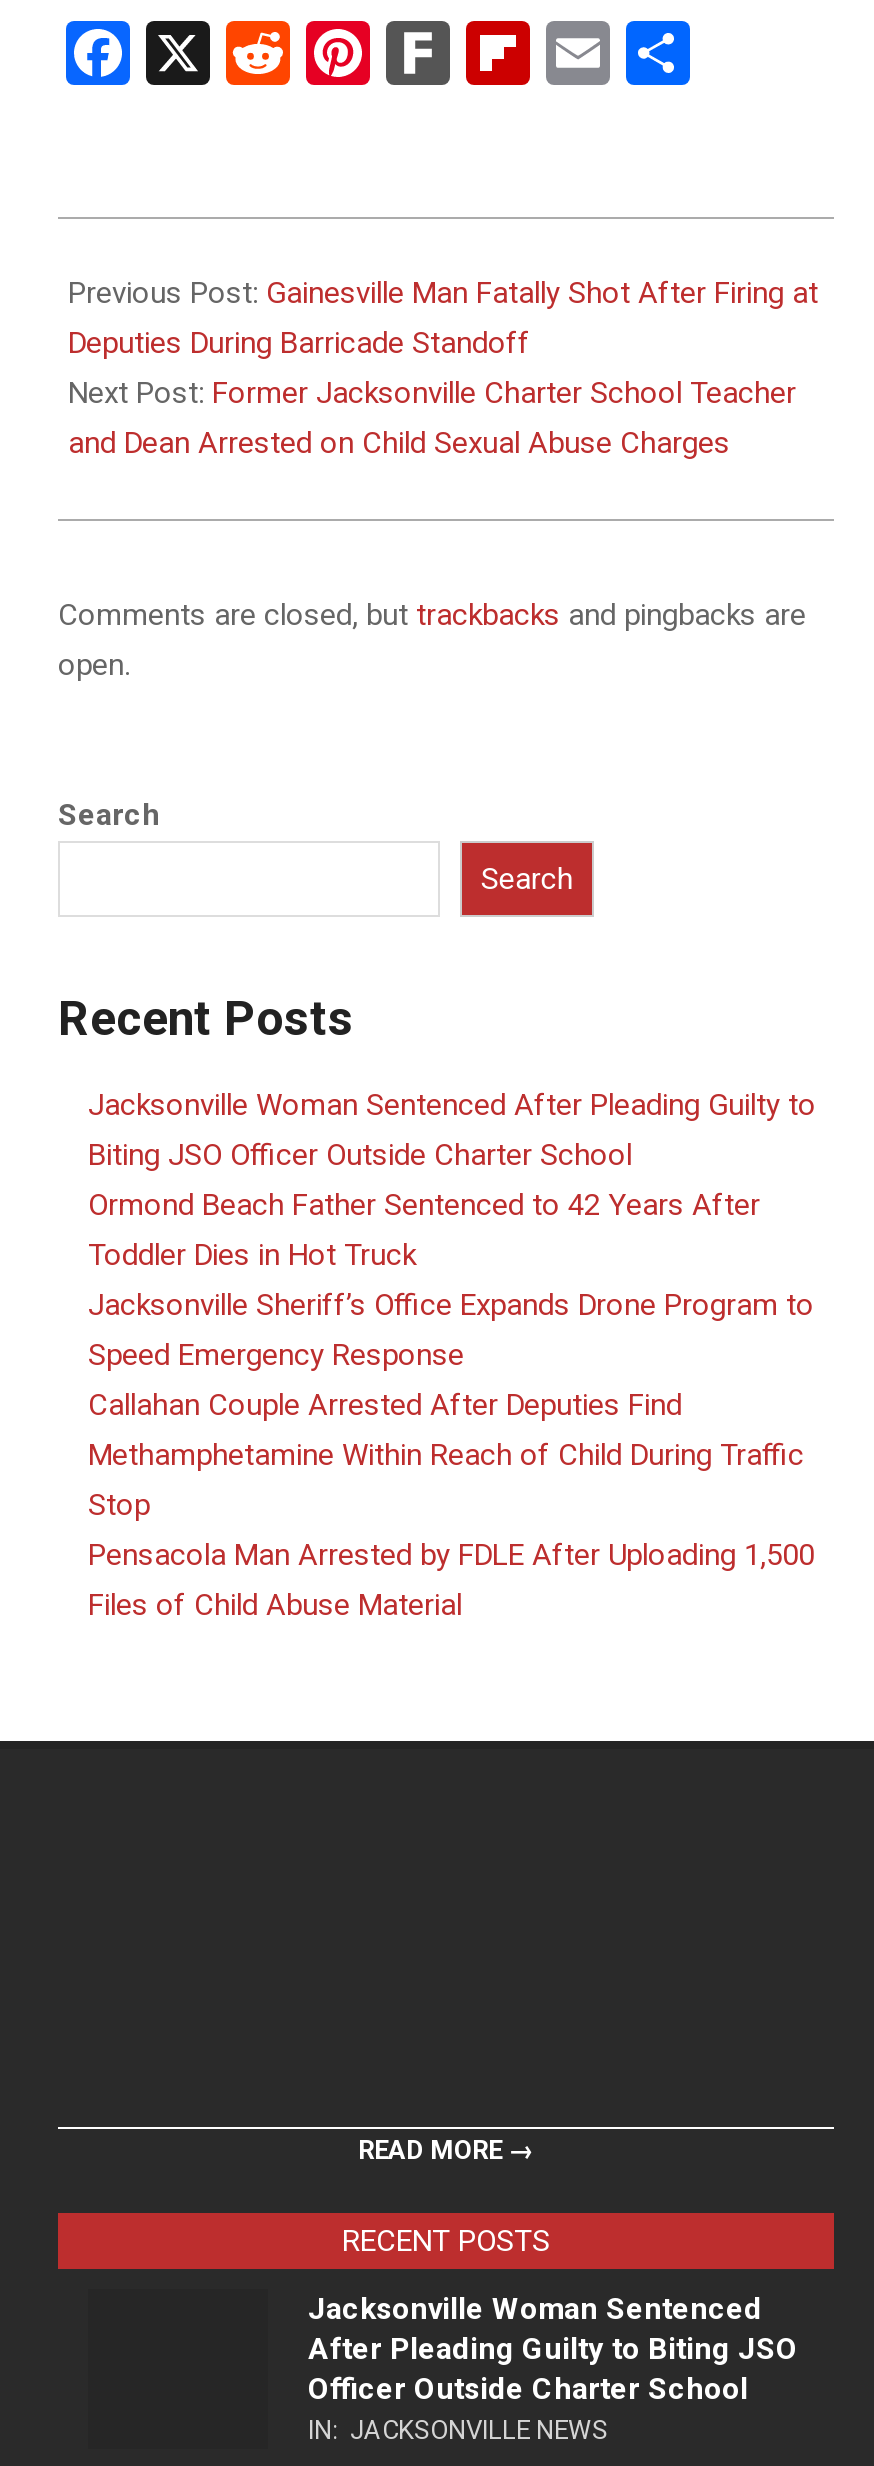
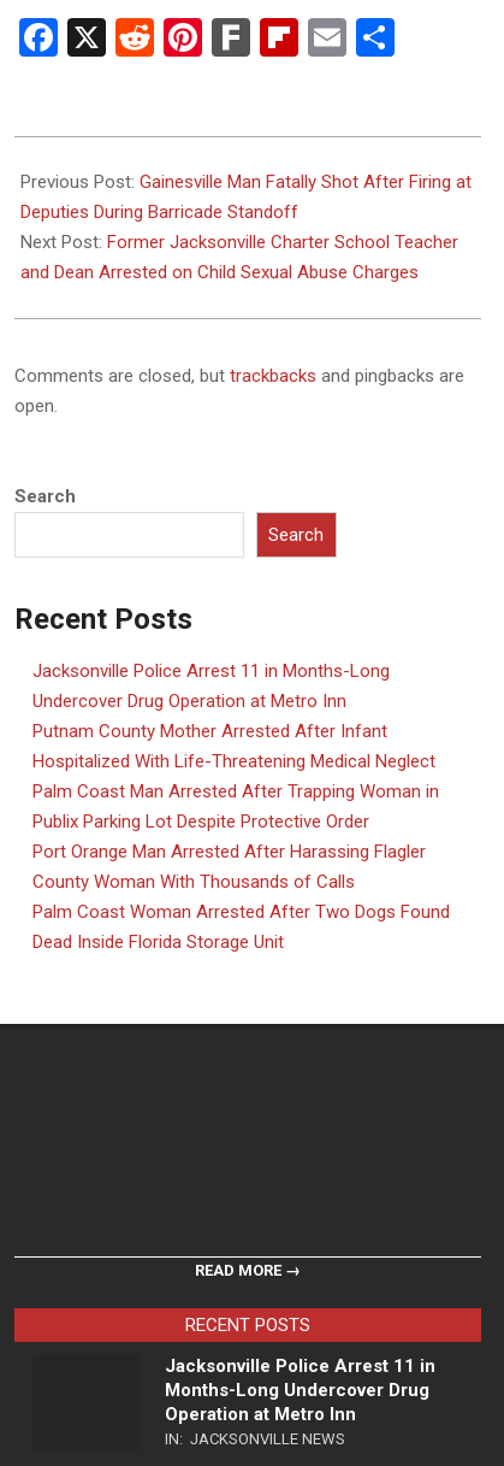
[88,1088,816,1624] Jacksonville Woman Sentenced After Pleading Guilty to | Biting JSO Officer Outside Charter School | Ormond Beach Father Sentenced to 42 Years After | Toddler Dies in Hot Truck | Jacksonville Sheriff’s Office Expands Drone Program to | Speed Emergency Response | Callahan Couple Arrested After Deputies Find | Methamphetamine Within Reach of Child During Traffic | Stop | Pensacola Man Arrested by FDLE After Uploading 1,500 | Files of Child Abuse Material -> [32,660,450,953] Jacksonville Police Arrest 11 in Months-Long | Undercover Drug Operation at Metro Inn | Putnam County Mother Arrested After Infant | Hospitalized With Life-Threatening Medical Neglect | Palm Coast Man Arrested After Trapping Woman in | Publix Parking Lot Despite Protective Order | Port Orange Man Arrested After Harassing Flagler | County Woman With Thousands of Calls | Palm Coast Woman Arrested After Two Dogs Found | Dead Inside Florida Storage Unit
[308,2292,798,2408] Jacksonville Woman Sentenced | After Pleading Guilty to Biting JSO | Officer Outside Charter School -> [165,1356,435,1426] Jacksonville Police Arrest 11 in | Months-Long Undercover Drug | Operation at Metro Inn

